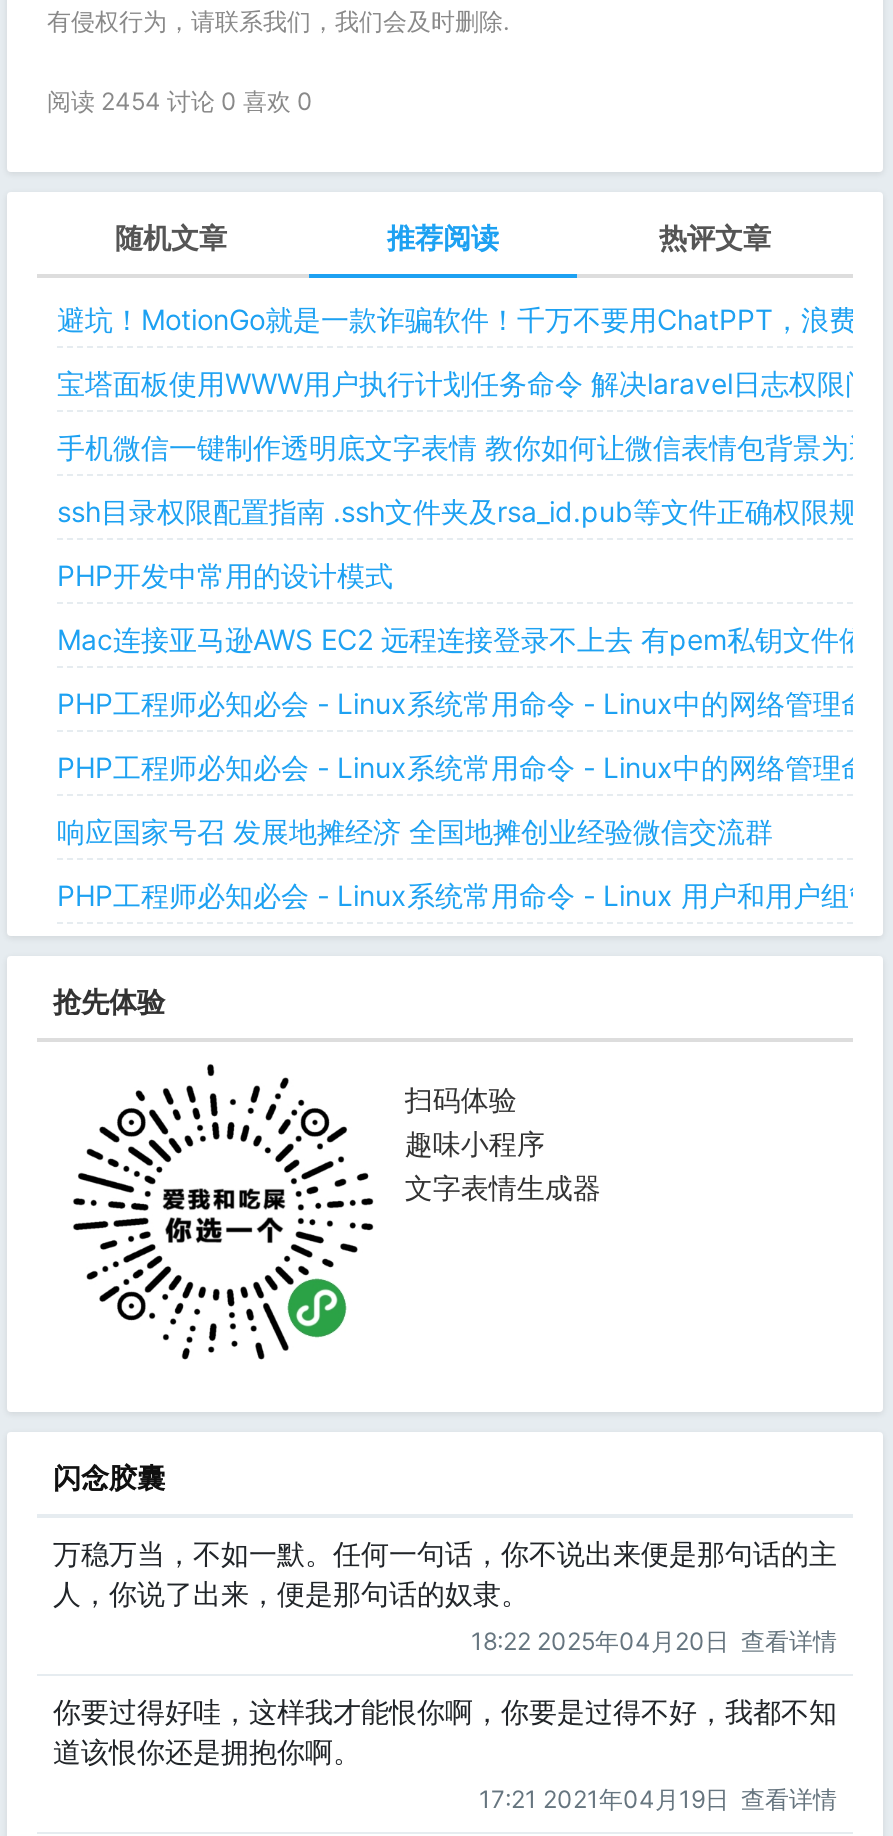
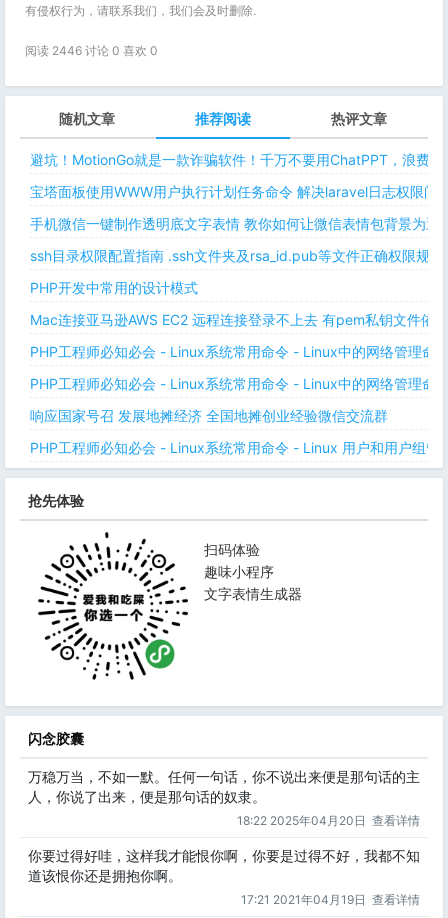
[47,86,313,116] 阅读 2454 讨论 0 喜欢0 -> [25,43,158,58] 阅读 2446 讨论 0 喜欢0

